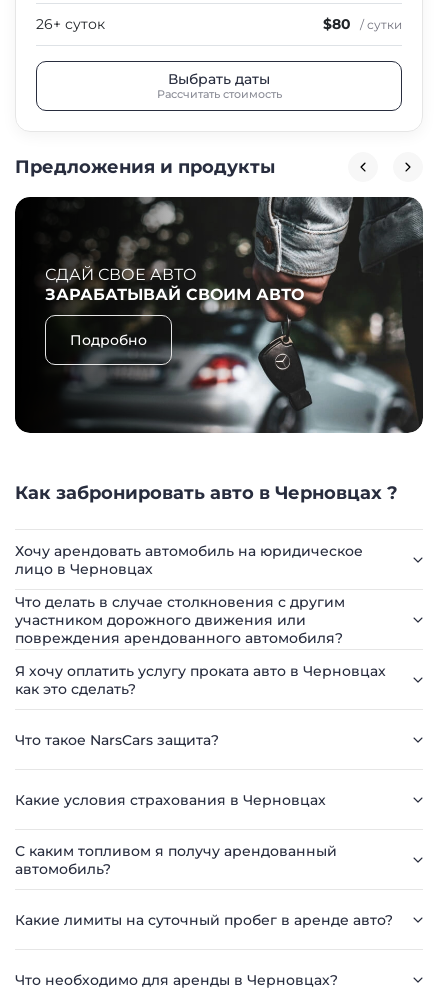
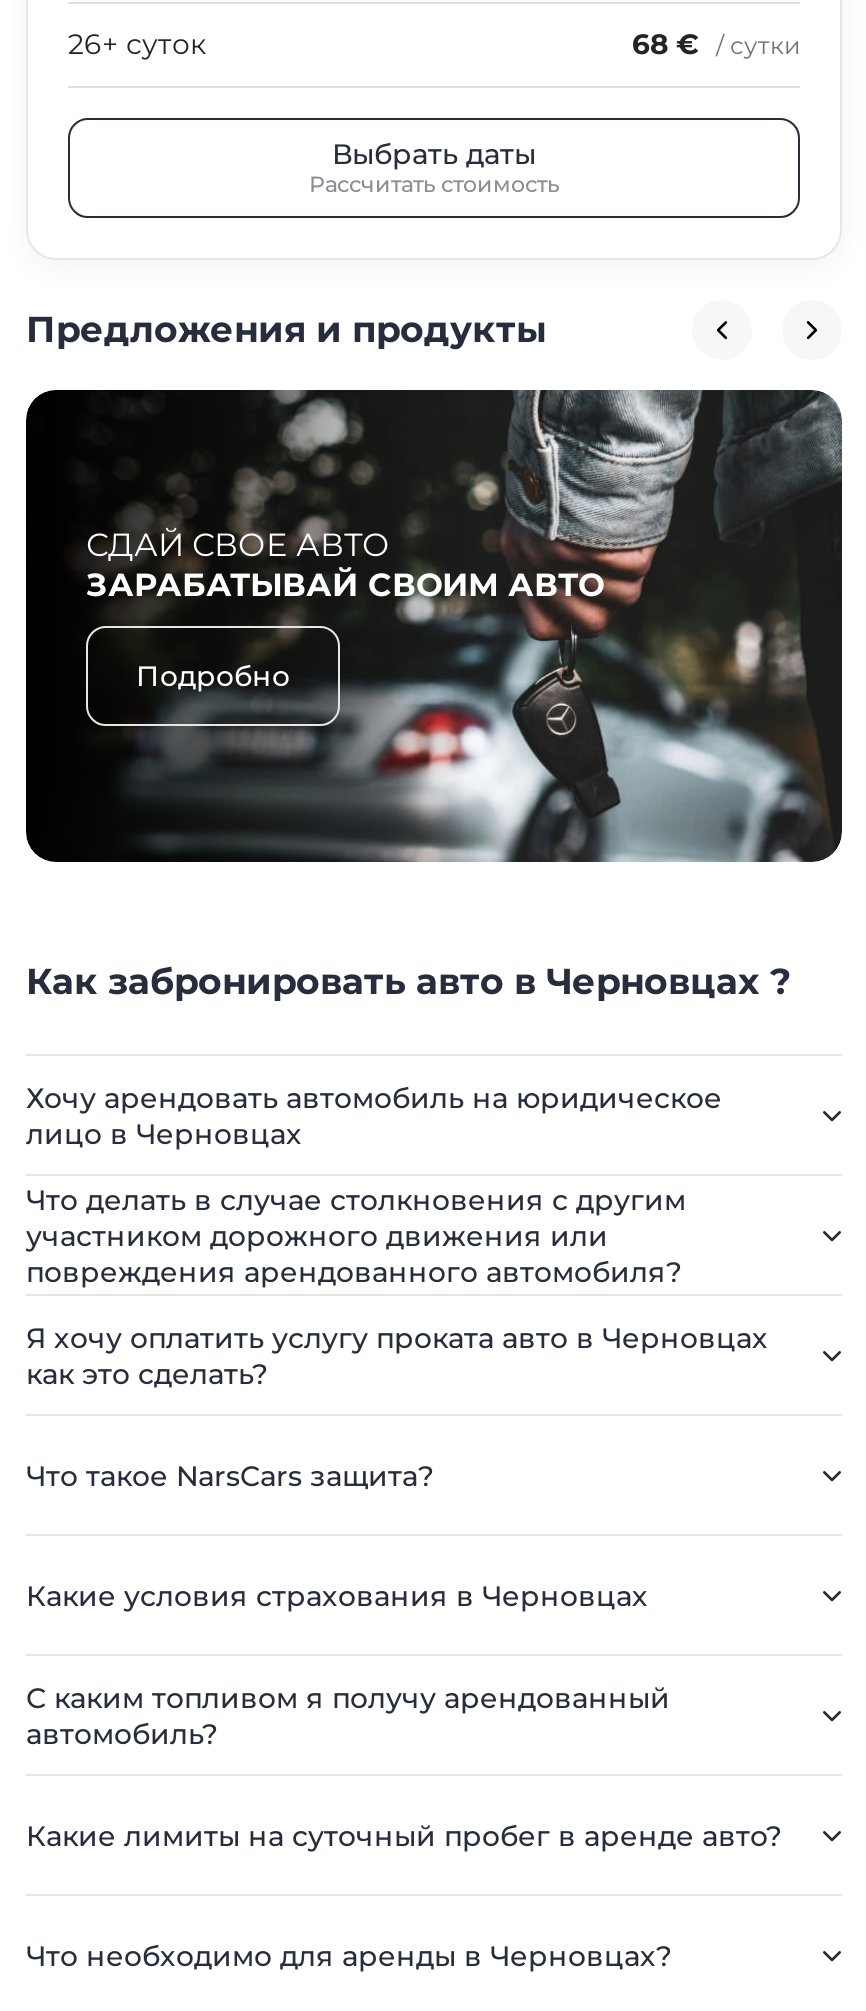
[323,15,402,33] $80 / сутки -> [632,26,800,62] 68 € / сутки

